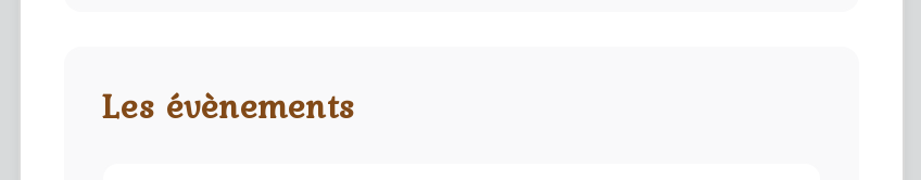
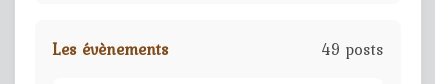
none -> [321,37,384,61] 49 posts

